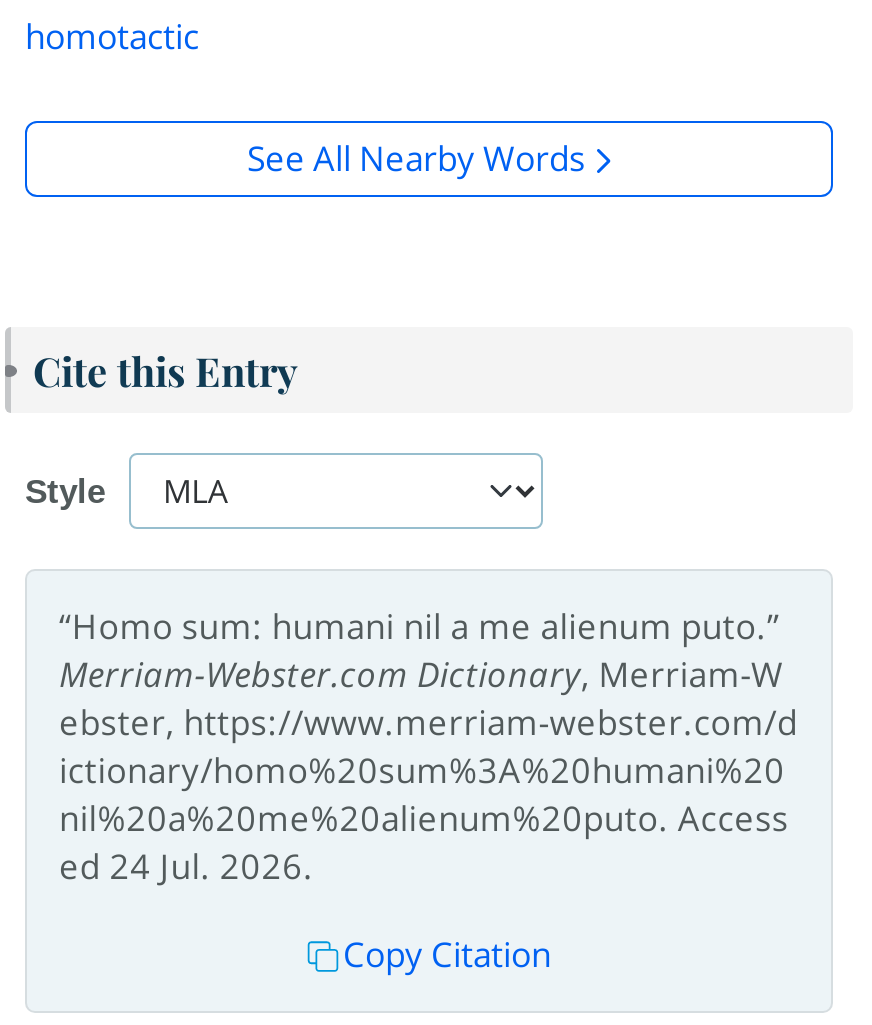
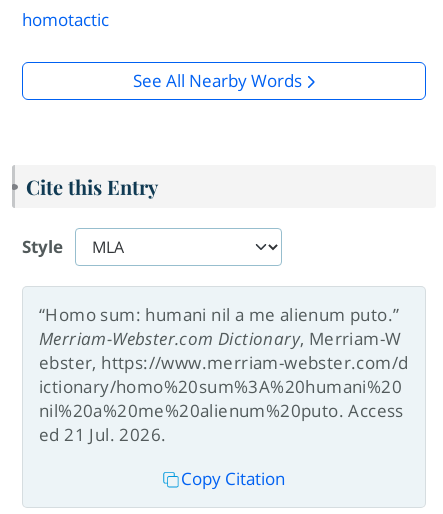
[59,843,314,889] ed 24 Jul. 2026. -> [39,423,166,446] ed 21 Jul. 2026.

